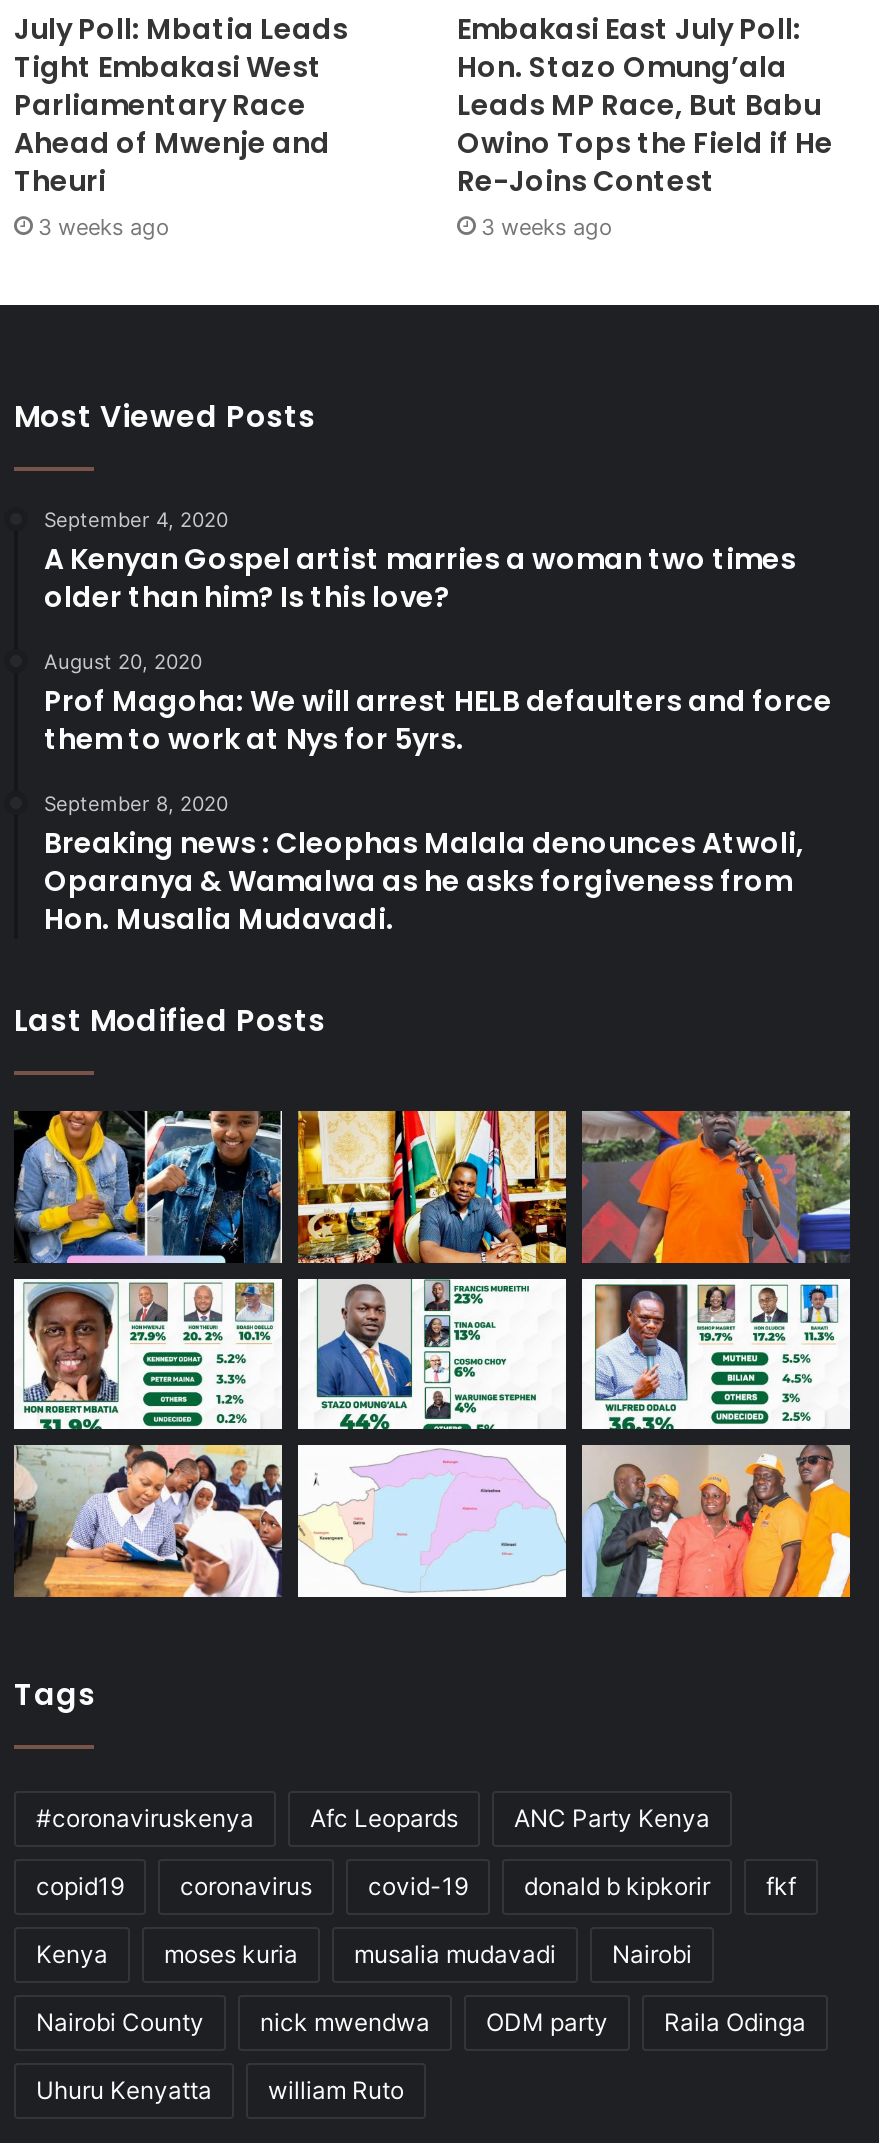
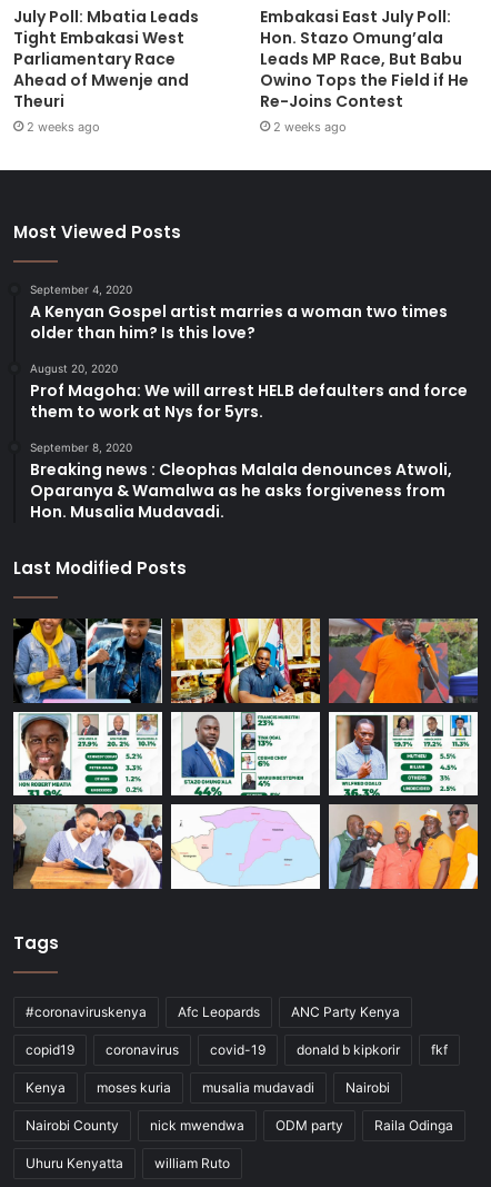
[38,214,170,242] 3 weeks ago -> [27,119,100,135] 2 weeks ago
[481,214,613,242] 3 weeks ago -> [273,119,346,135] 2 weeks ago

